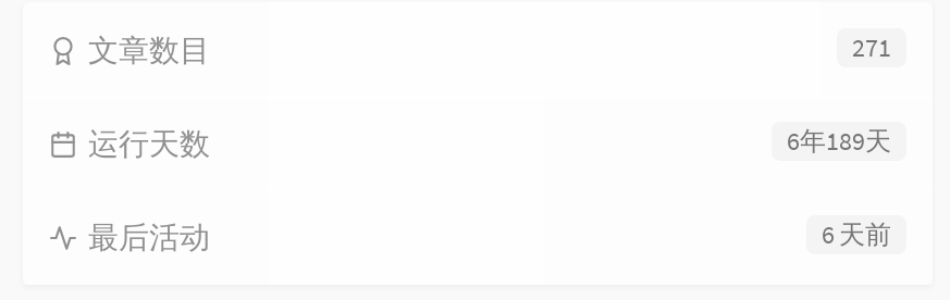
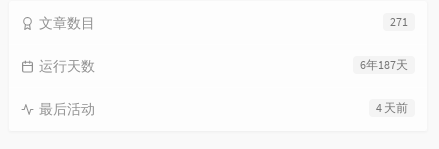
[787,124,891,157] 6年189天 -> [360,57,408,72] 6年187天
[822,217,891,250] 6 天前 -> [376,100,408,115] 4 天前

